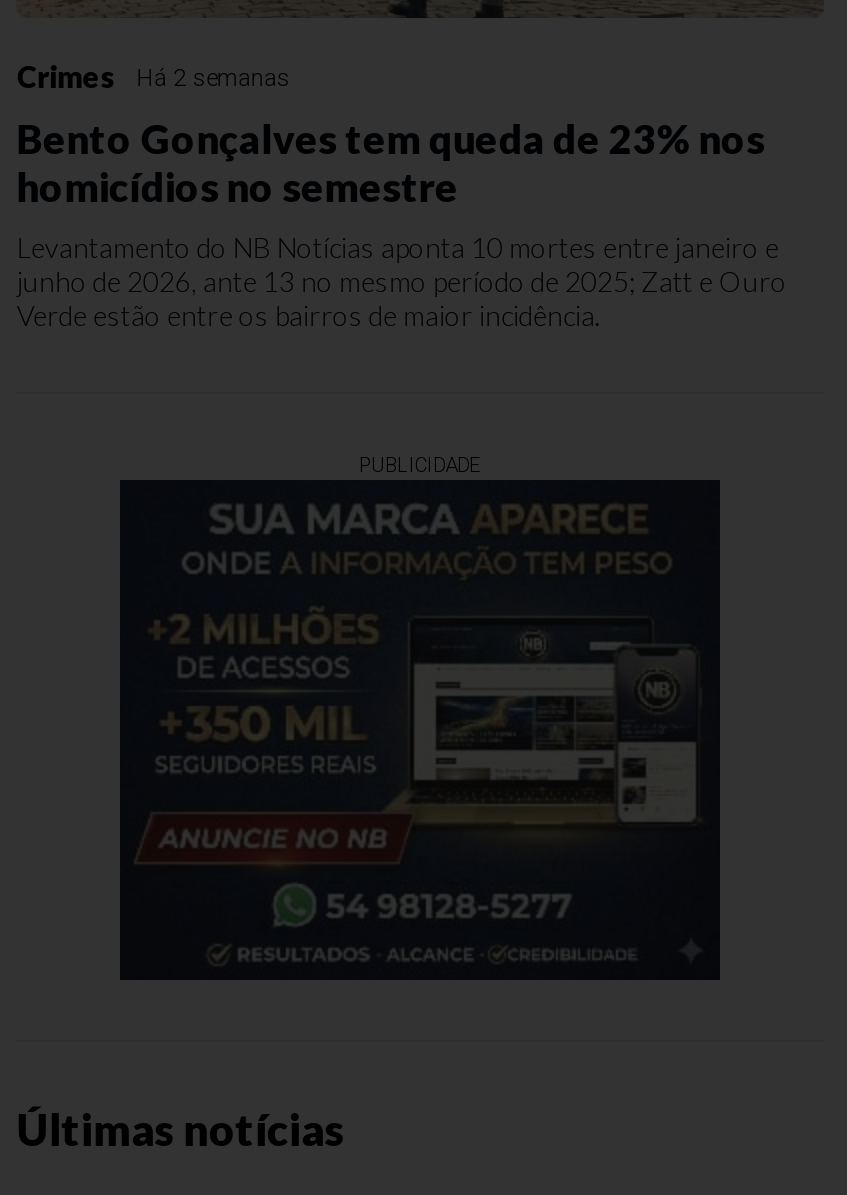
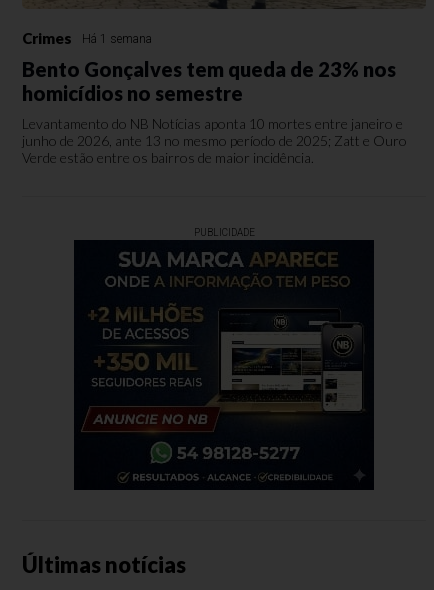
[17,58,291,94] Crimes Há 2 semanas -> [22,29,152,47] Crimes Há 1 semana

